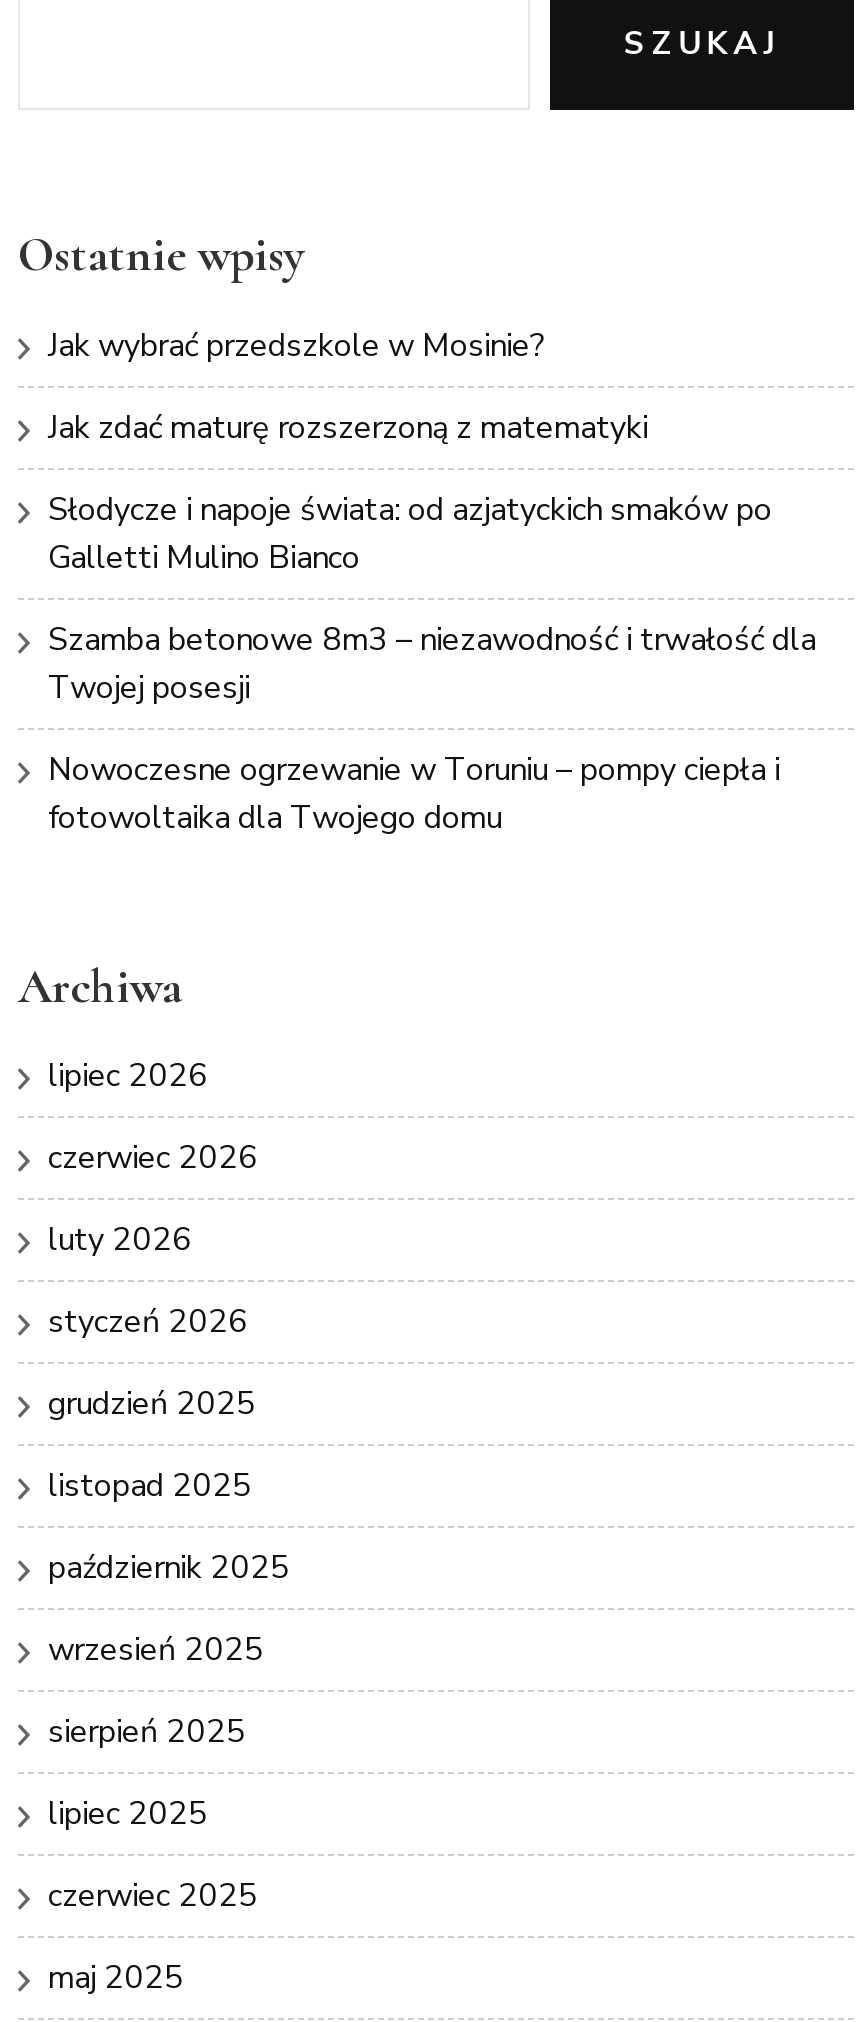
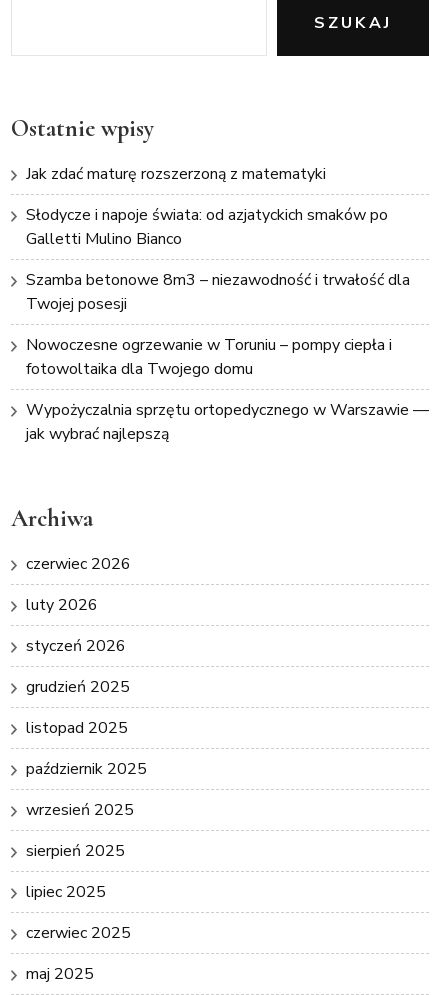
[48,323,546,367] Jak wybrać przedszkole w Mosinie? -> none
moved [48,405,816,839] -> [26,163,410,380]: Jak zdać maturę rozszerzoną z matematyki | Słodycze i napoje świata: od azjatyckich smaków po | Galletti Mulino Bianco | Szamba betonowe 8m3 – niezawodność i trwałość dla | Twojej posesji | Nowoczesne ogrzewanie w Toruniu – pompy ciepła i | fotowoltaika dla Twojego domu
none -> [26,399,429,445] Wypożyczalnia sprzętu ortopedycznego w Warszawie — | jak wybrać najlepszą
moved [18,957,182,1015] -> [11,504,93,533]: Archiwa
[48,1055,208,1099] lipiec 2026 -> none

